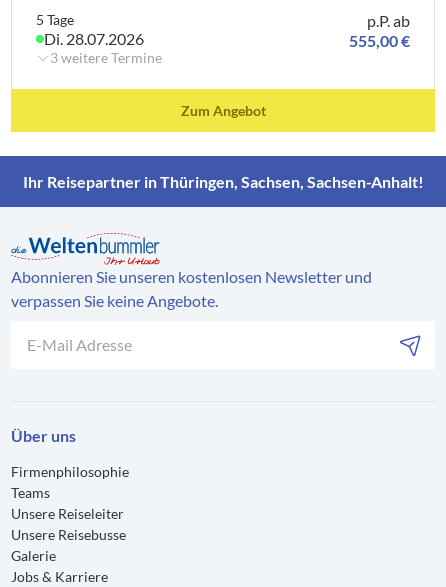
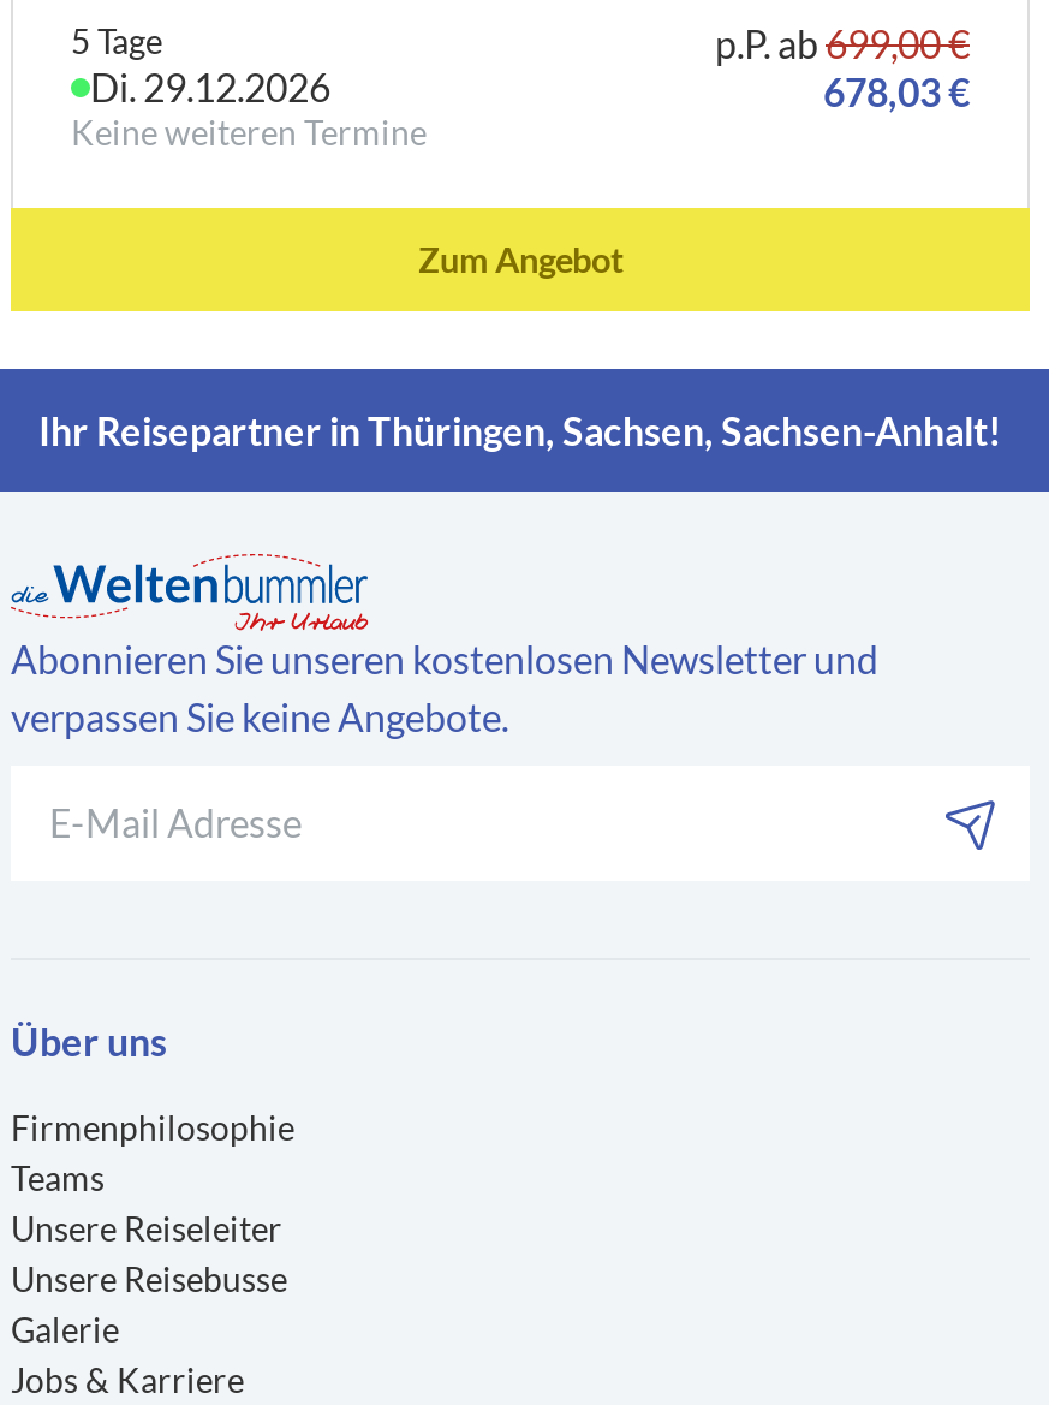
[349,11,410,50] p.P. ab | 555,00 € -> [715,21,970,115] p.P. ab 699,00 € | 678,03 €
[44,29,162,66] Di. 28.07.2026 | 3 weitere Termine -> [71,64,427,153] Di. 29.12.2026 | Keine weiteren Termine

